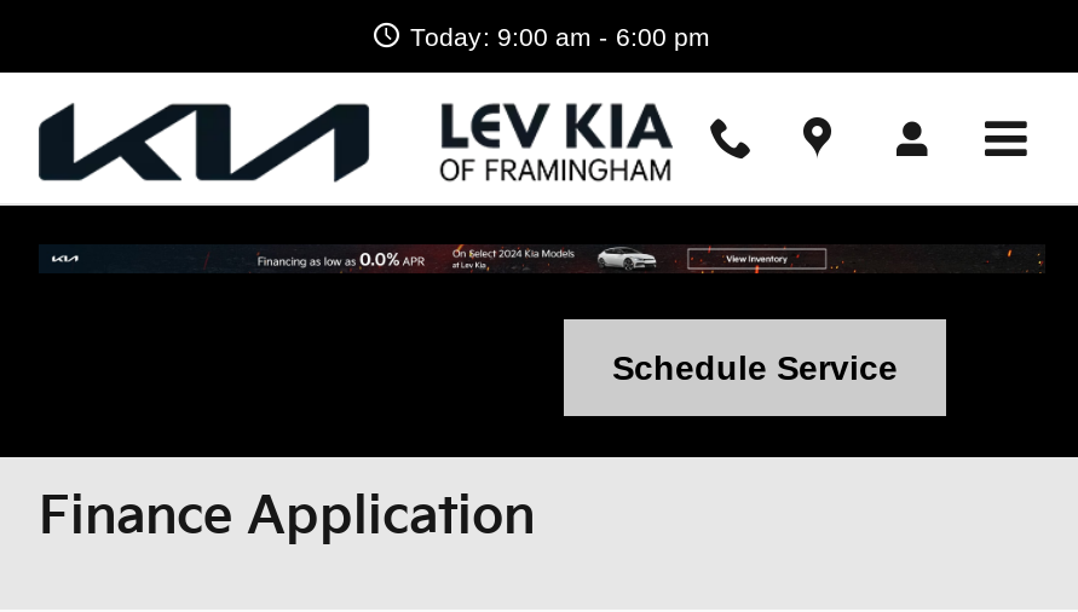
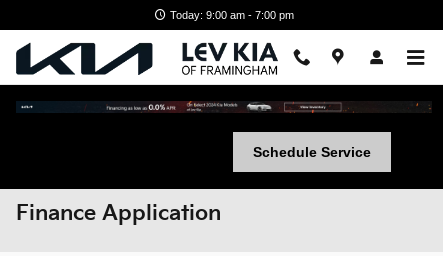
[410,22,710,51] Today: 9:00 am - 6:00 pm -> [169,9,293,21] Today: 9:00 am - 7:00 pm

